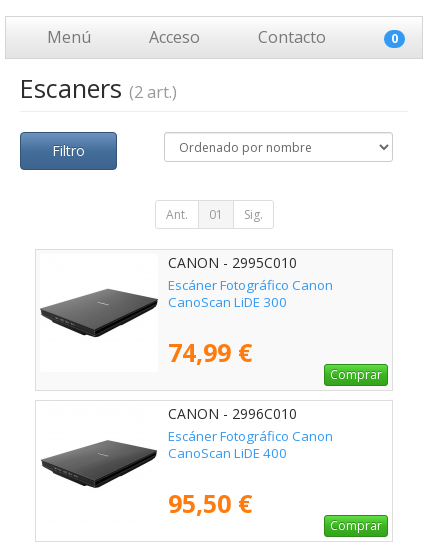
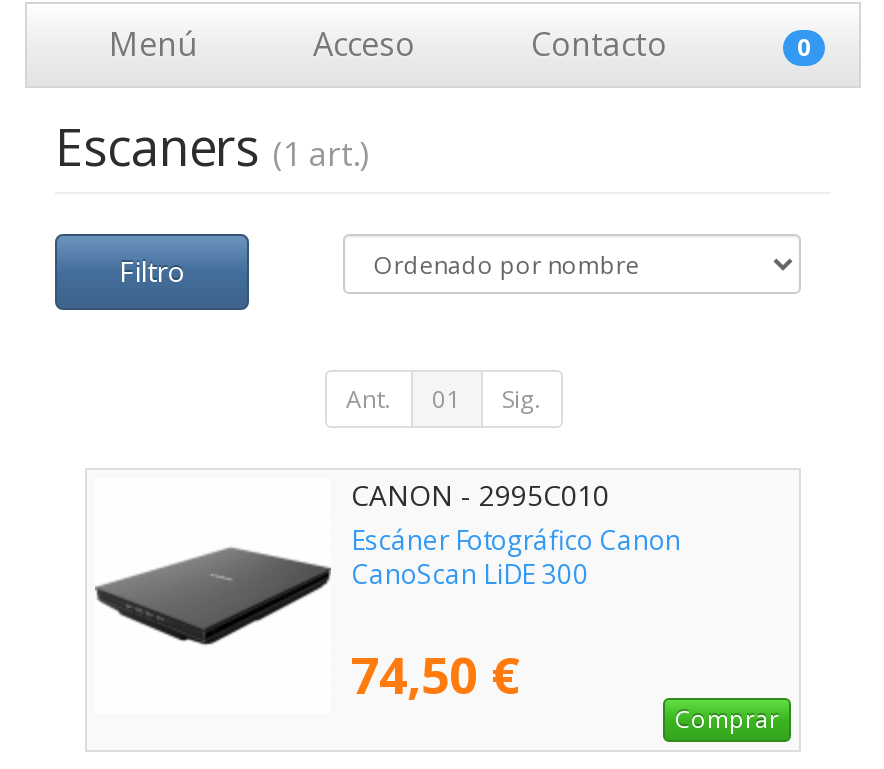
[20,71,177,105] Escaners (2 art.) -> [55,112,369,180] Escaners (1 art.)
[168,335,382,520] 74,99 € | Comprar | CANON - 2996C010 | Escáner Fotográfico Canon | CanoScan LiDE 400 | 95,50 € -> [351,640,519,708] 74,50 €

